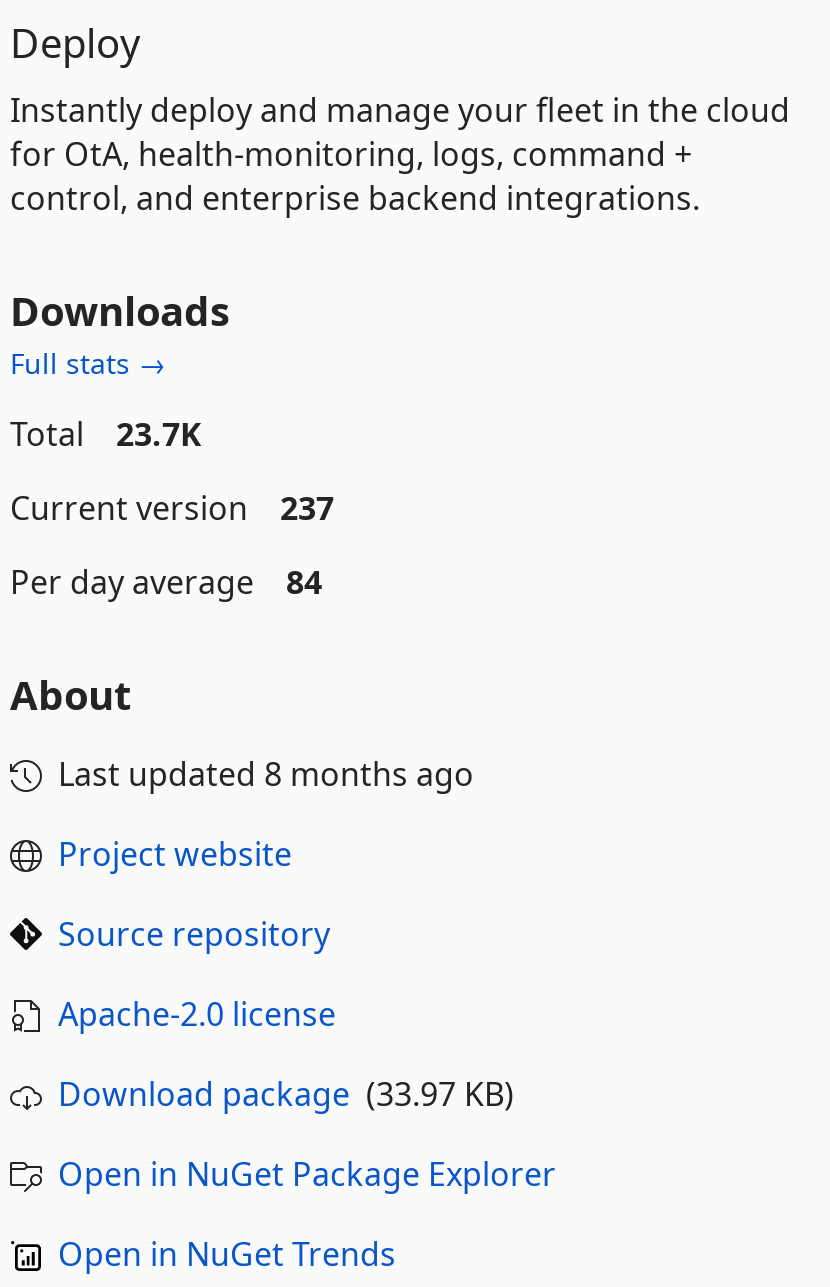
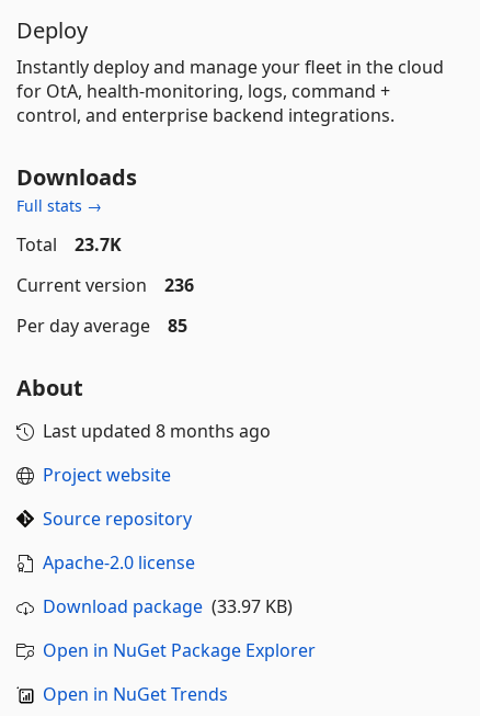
[10,486,334,530] Current version 237 -> [16,273,194,297] Current version 236
[10,560,322,604] Per day average 84 -> [16,314,187,338] Per day average 85

